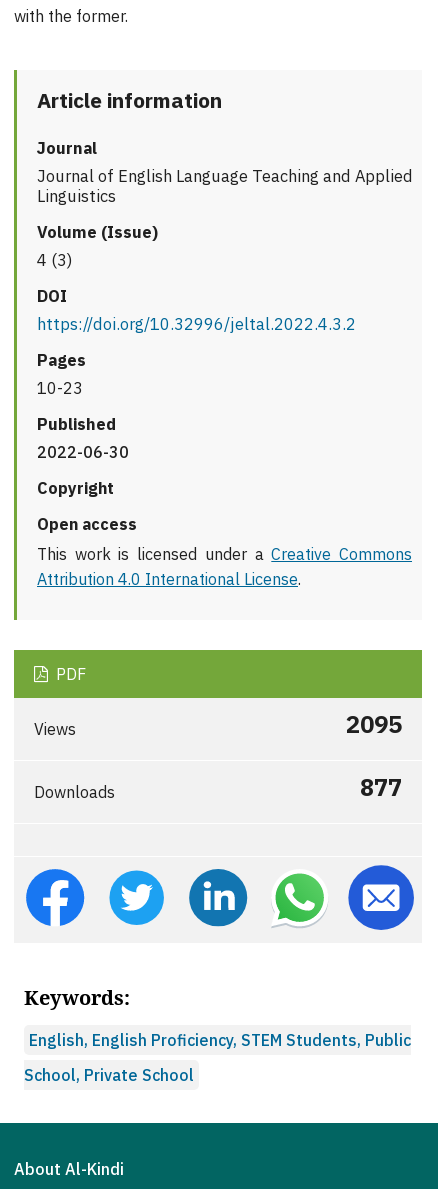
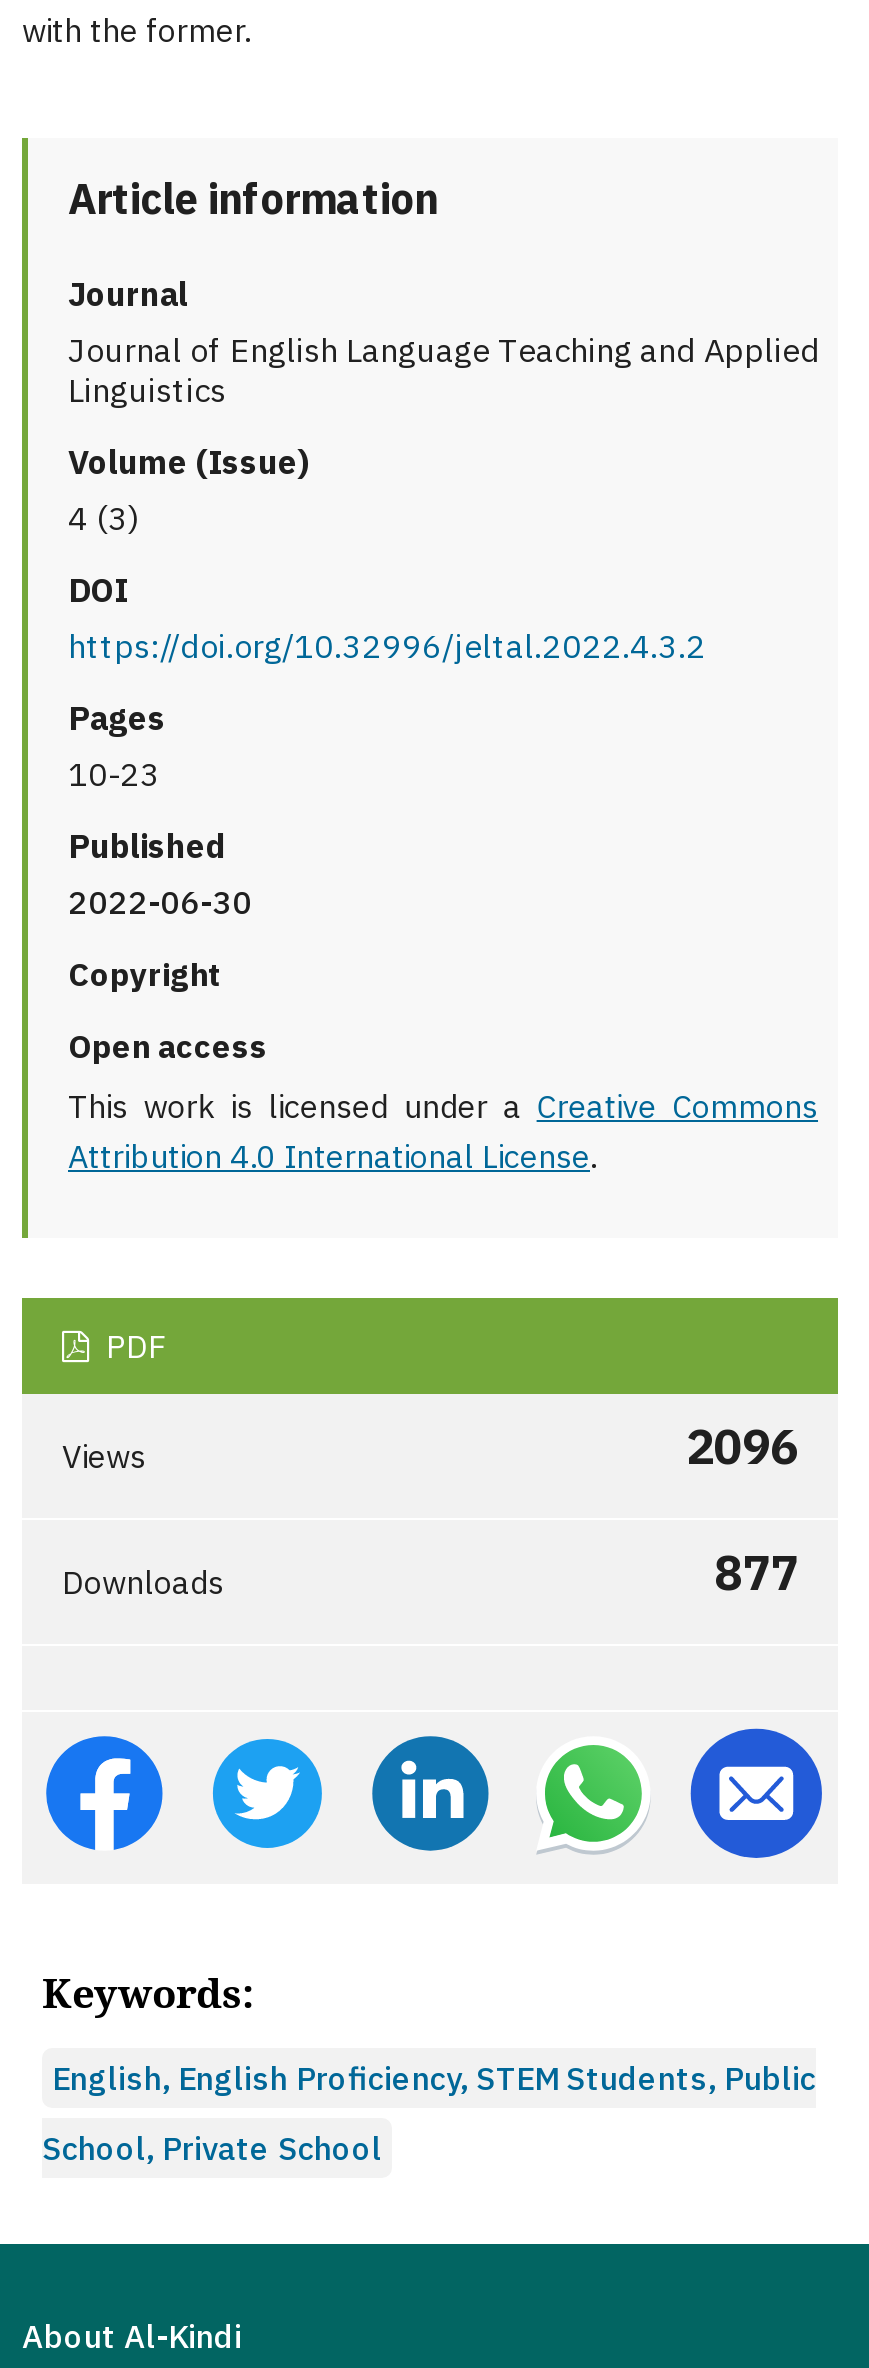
[346,708,402,740] 2095 -> [686,1413,798,1477] 2096

